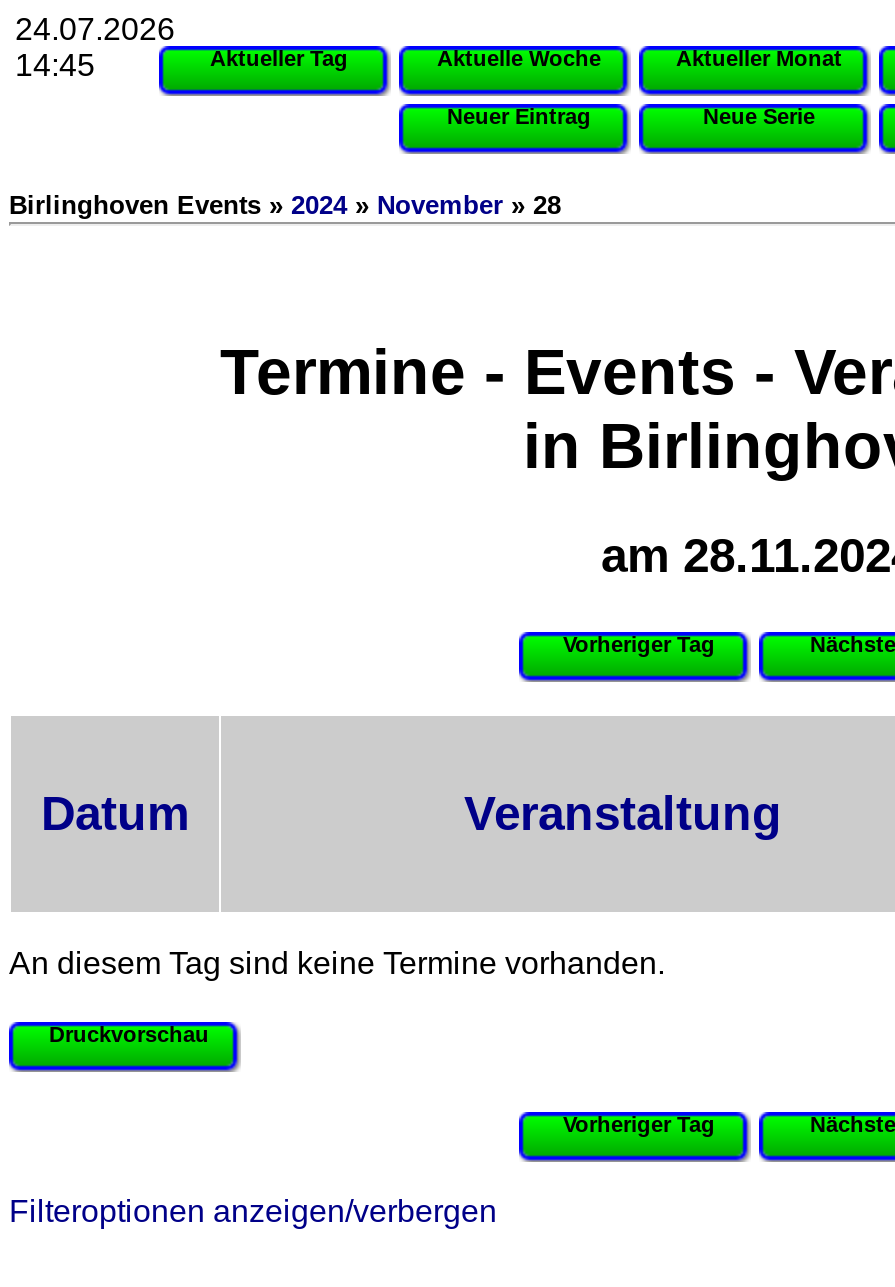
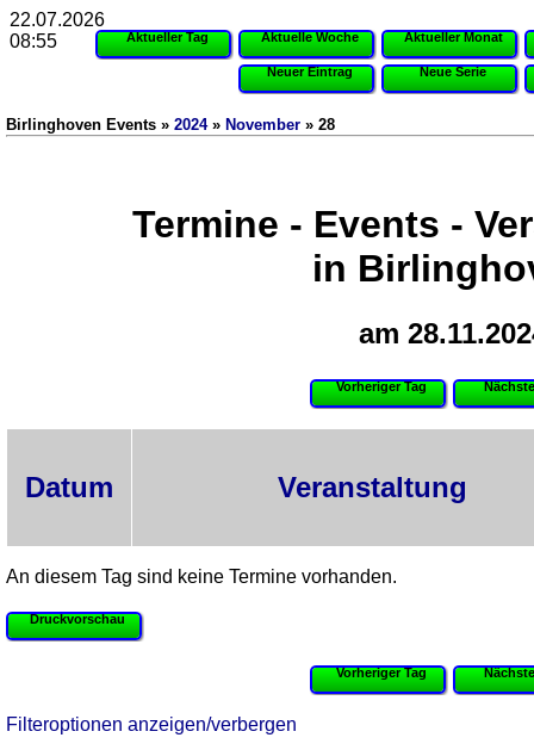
[15,12,175,46] 24.07.2026 -> [10,10,105,30] 22.07.2026
[15,48,95,82] 14:45 -> [10,31,57,51] 08:55

